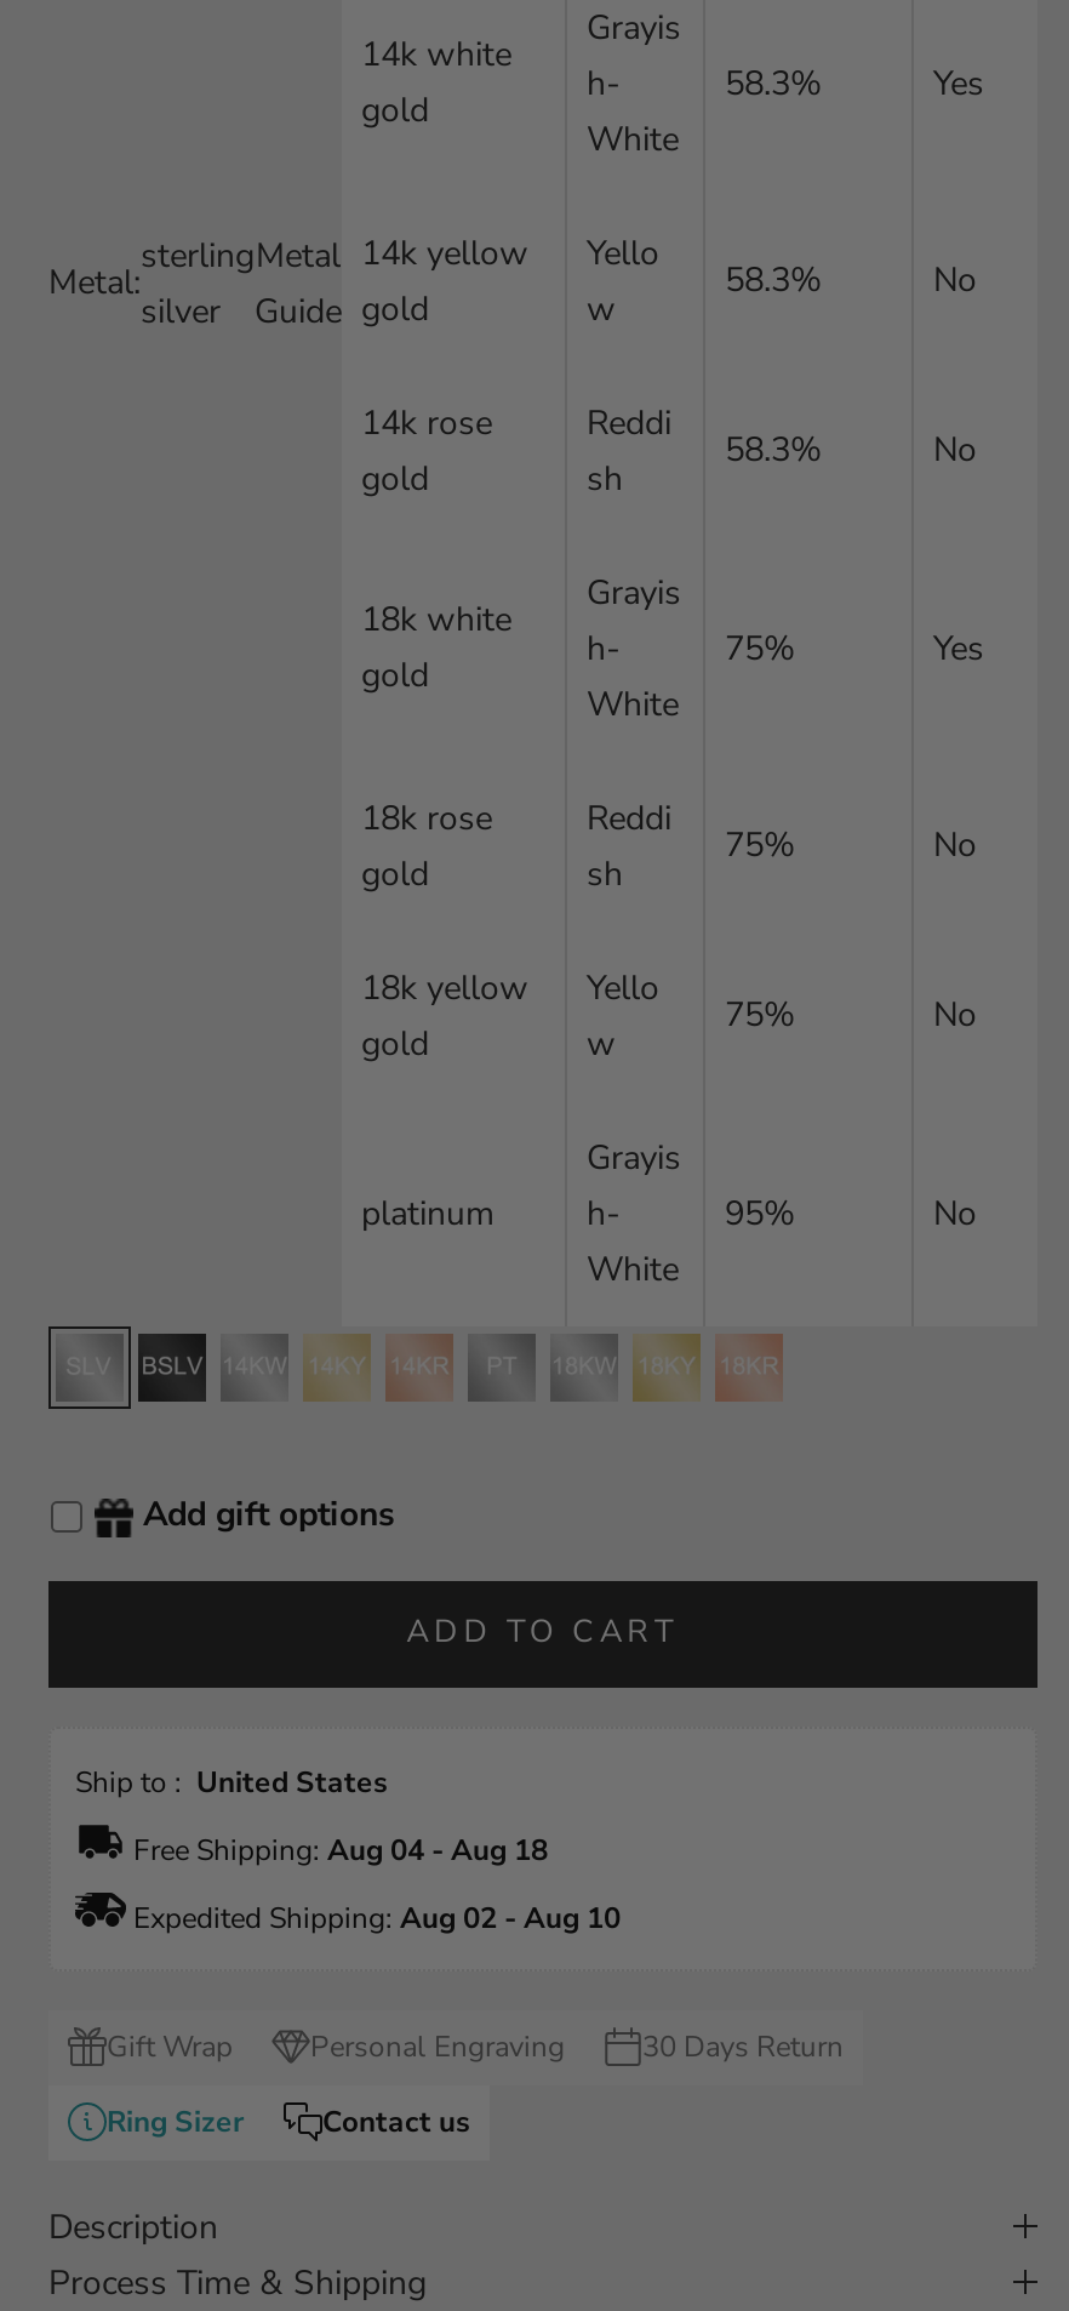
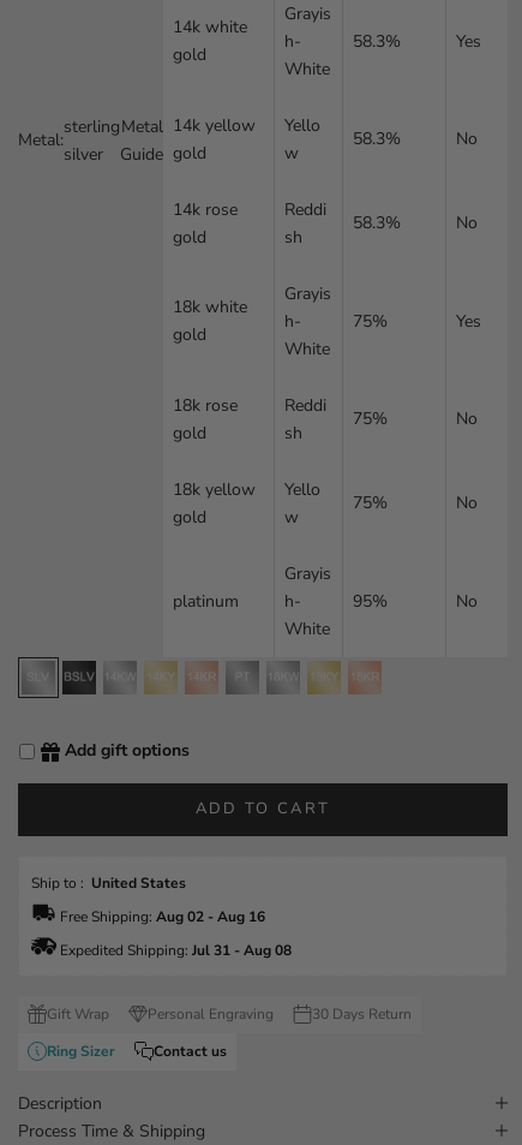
[126,1830,548,1869] Free Shipping: Aug 04 - Aug 18 -> [56,907,265,926] Free Shipping: Aug 02 - Aug 16
[126,1898,621,1937] Expedited Shipping: Aug 02 - Aug 10 -> [56,941,292,960] Expedited Shipping: Jul 31 - Aug 08

